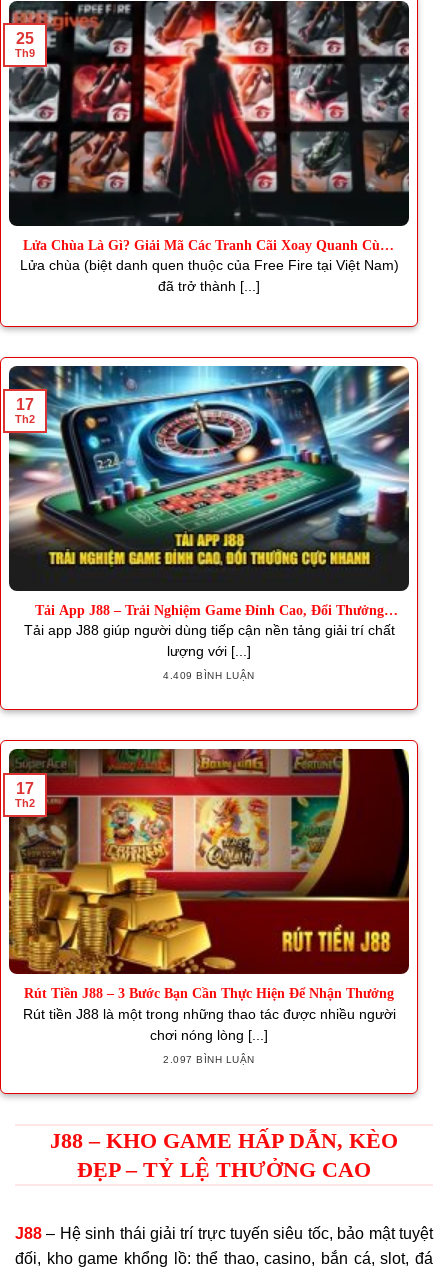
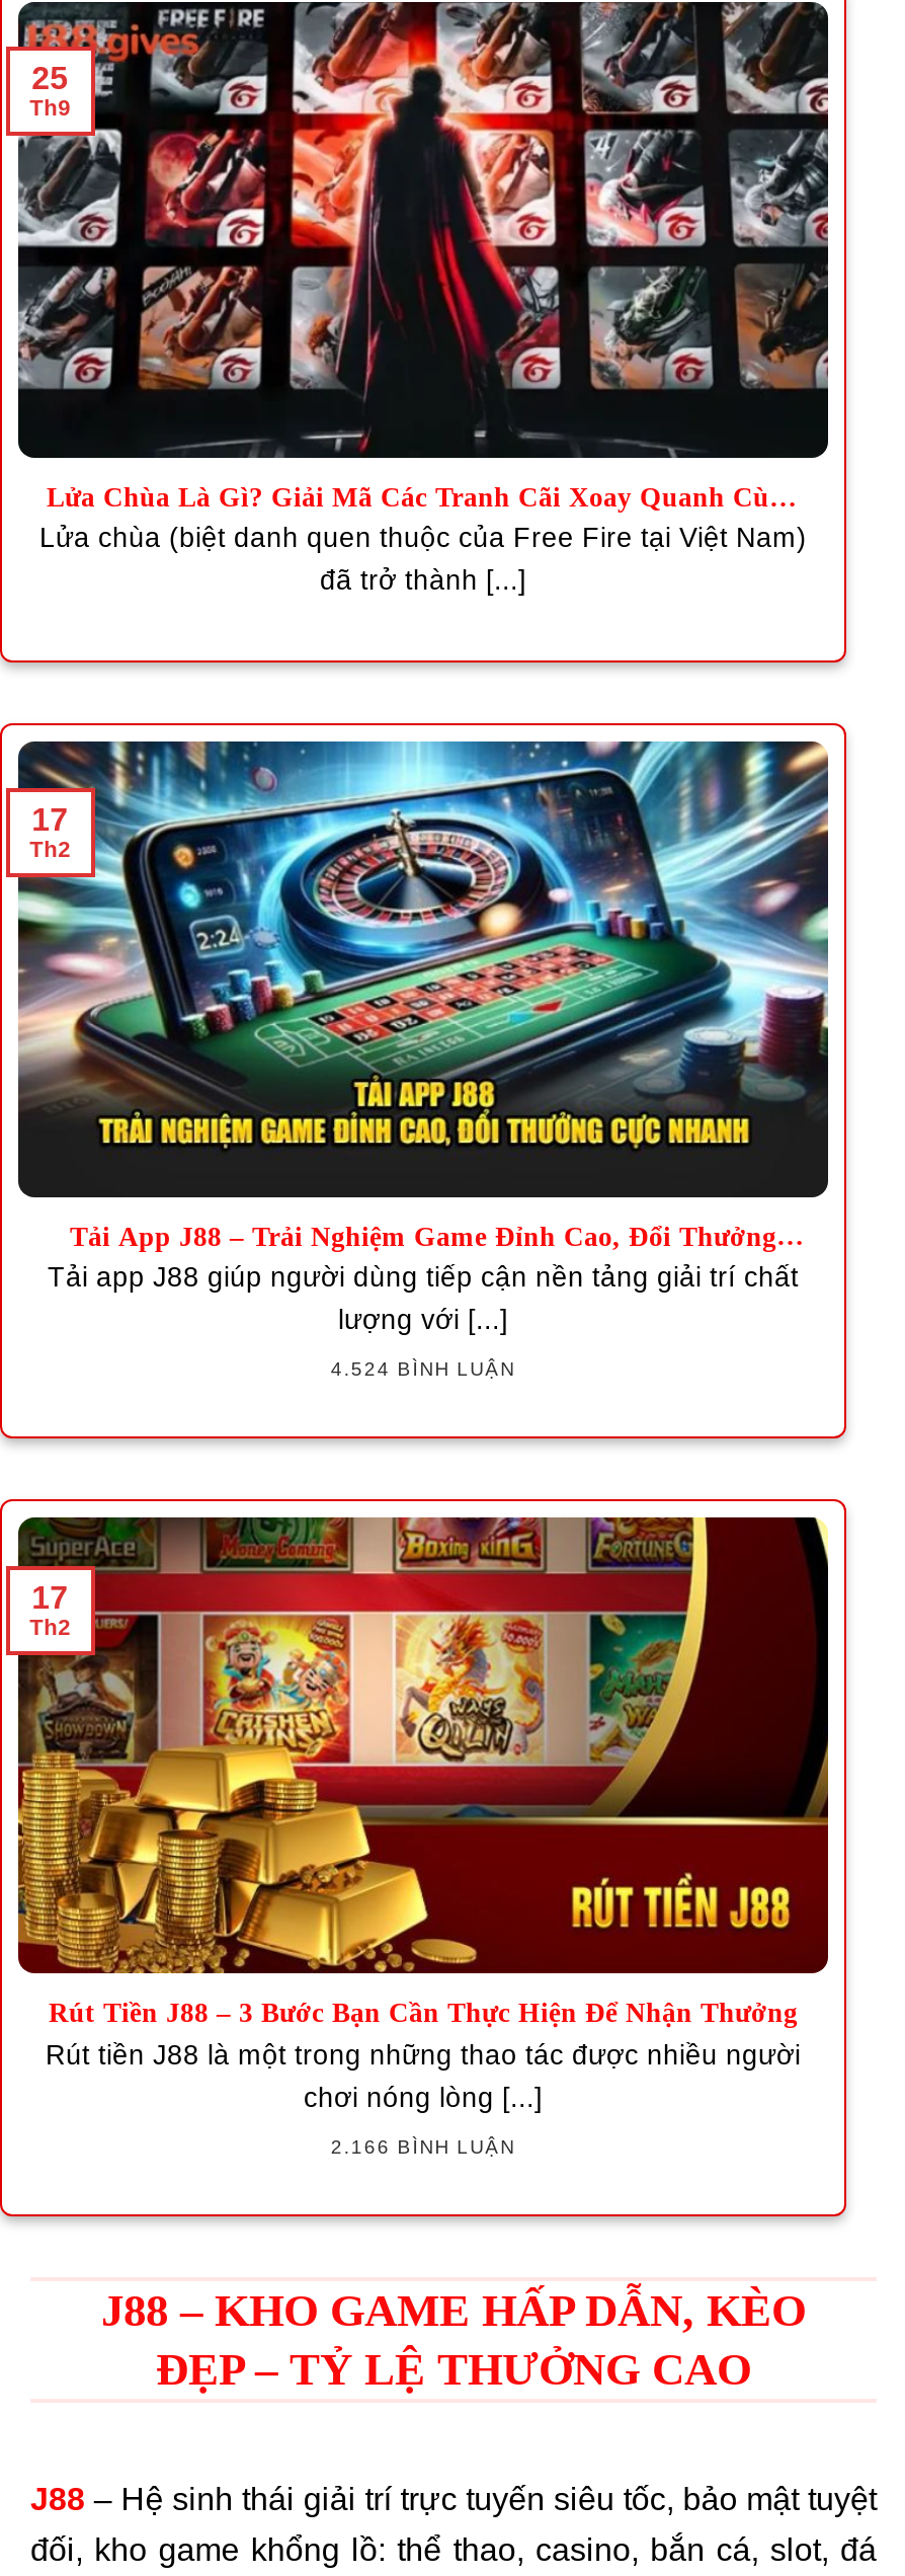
[163,670,255,681] 4.409 BÌNH LUẬN -> [331,1358,515,1380] 4.524 BÌNH LUẬN
[163,1054,255,1065] 2.097 BÌNH LUẬN -> [331,2135,515,2158] 2.166 BÌNH LUẬN

